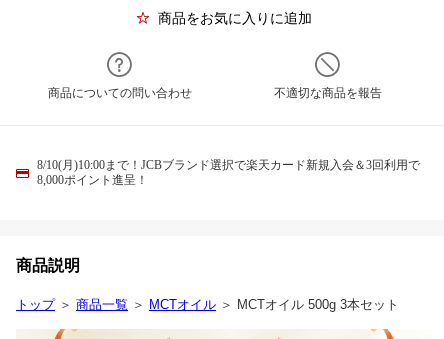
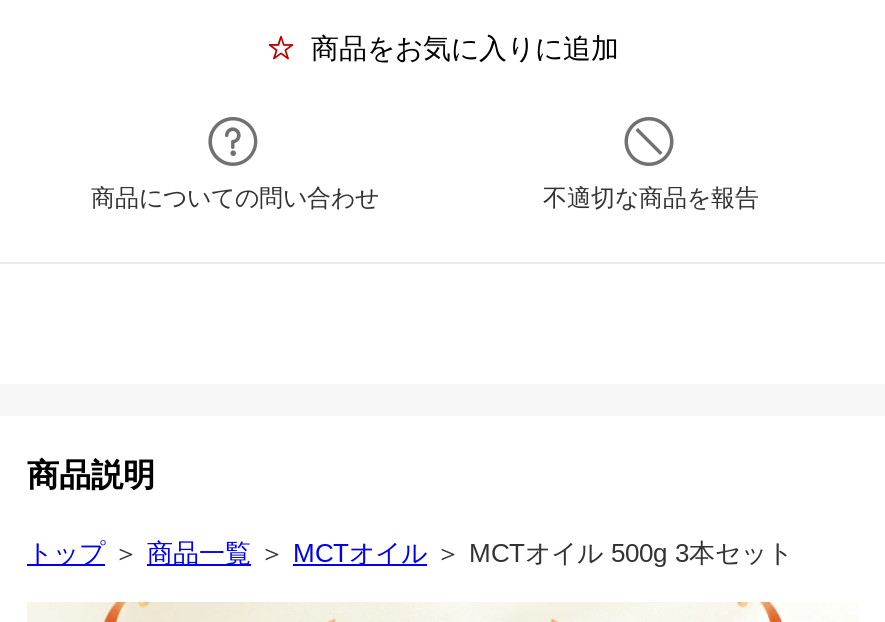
[37,158,420,187] 8/10(月)10:00まで！JCBブランド選択で楽天カード新規入会＆3回利用で | 8,000ポイント進呈！ -> none

